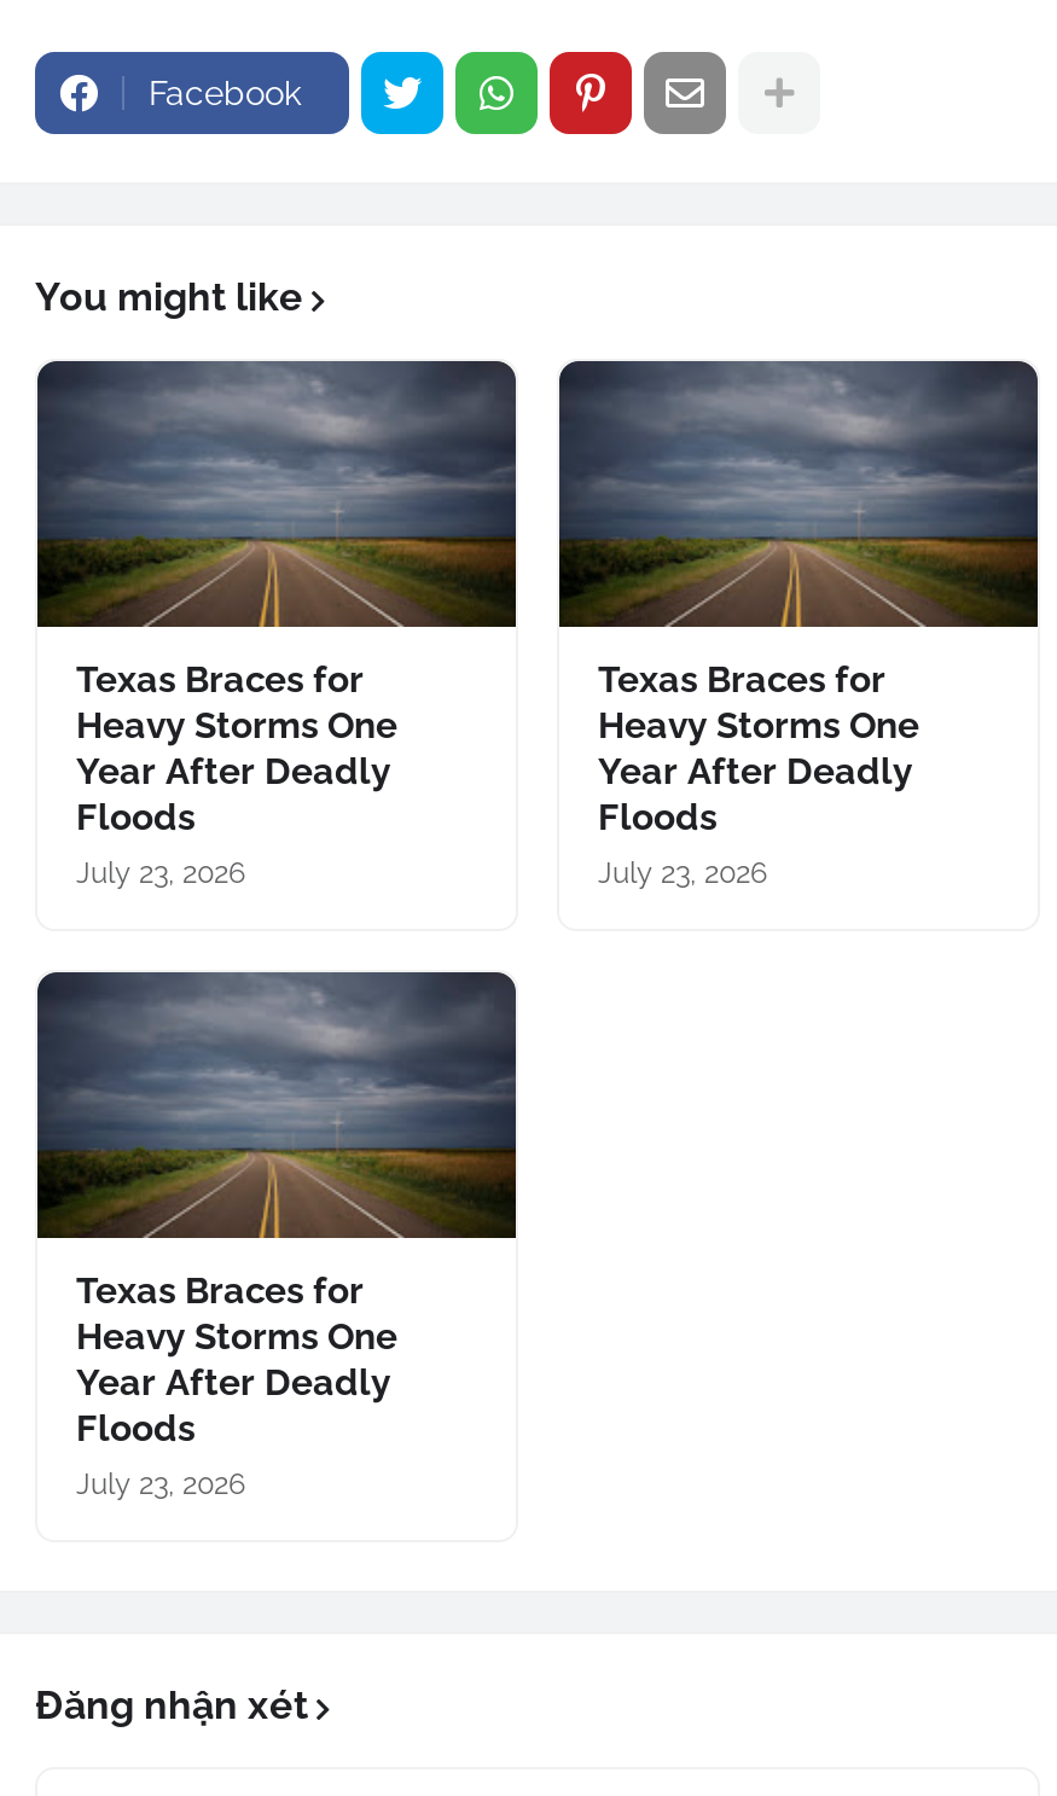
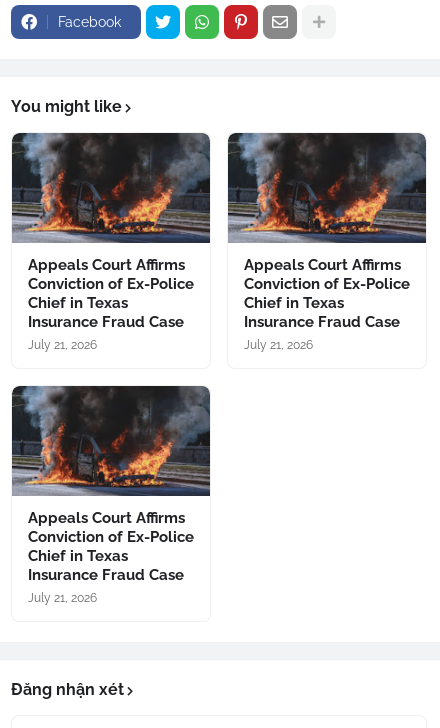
[35,361,516,890] [image] | Texas Braces for | Heavy Storms One | Year After Deadly | Floods | July 23, 2026 -> [11,132,211,352] [image] | Appeals Court Affirms | Conviction of Ex-Police | Chief in Texas | Insurance Fraud Case | July 21, 2026
[557,361,1038,890] [image] | Texas Braces for | Heavy Storms One | Year After Deadly | Floods | July 23, 2026 -> [227,132,427,352] [image] | Appeals Court Affirms | Conviction of Ex-Police | Chief in Texas | Insurance Fraud Case | July 21, 2026
[35,972,516,1501] [image] | Texas Braces for | Heavy Storms One | Year After Deadly | Floods | July 23, 2026 -> [11,385,211,605] [image] | Appeals Court Affirms | Conviction of Ex-Police | Chief in Texas | Insurance Fraud Case | July 21, 2026

